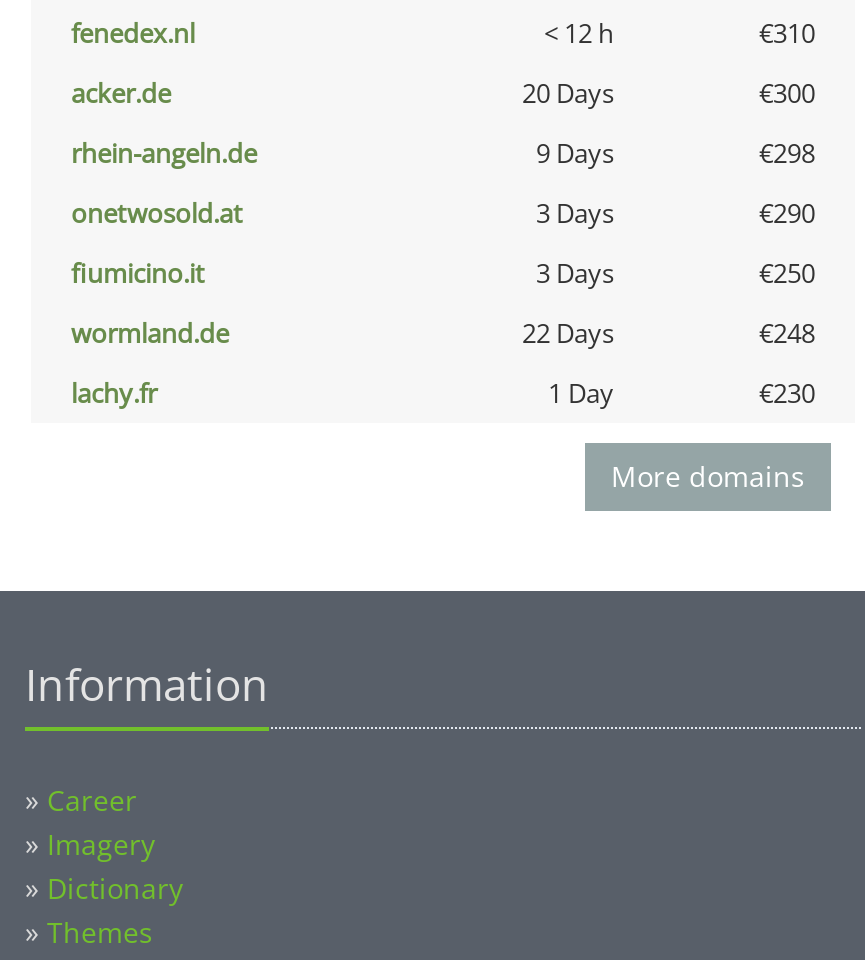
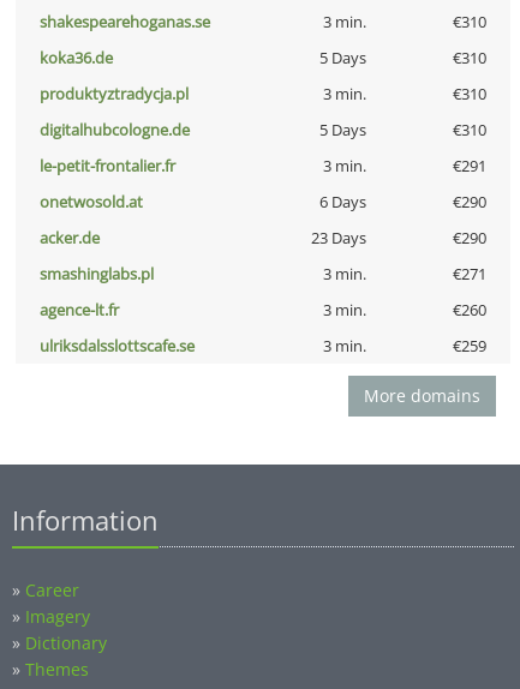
[71,15,614,51] fenedex.nl | < 12 h -> [40,11,366,32] shakespearehoganas.se | 3 min.
[71,75,815,171] acker.de | 20 Days | €300 | rhein-angeln.de | 9 Days | €298 -> [40,47,486,176] koka36.de | 5 Days | €310 | produktyztradycja.pl | 3 min. | €310 | digitalhubcologne.de | 5 Days | €310 | le-petit-frontalier.fr | 3 min. | €291
[536,195,614,231] 3 Days -> [319,191,366,212] 6 Days
[71,255,815,411] fiumicino.it | 3 Days | €250 | wormland.de | 22 Days | €248 | lachy.fr | 1 Day | €230 -> [40,227,486,357] acker.de | 23 Days | €290 | smashinglabs.pl | 3 min. | €271 | agence-lt.fr | 3 min. | €260 | ulriksdalsslottscafe.se | 3 min. | €259

